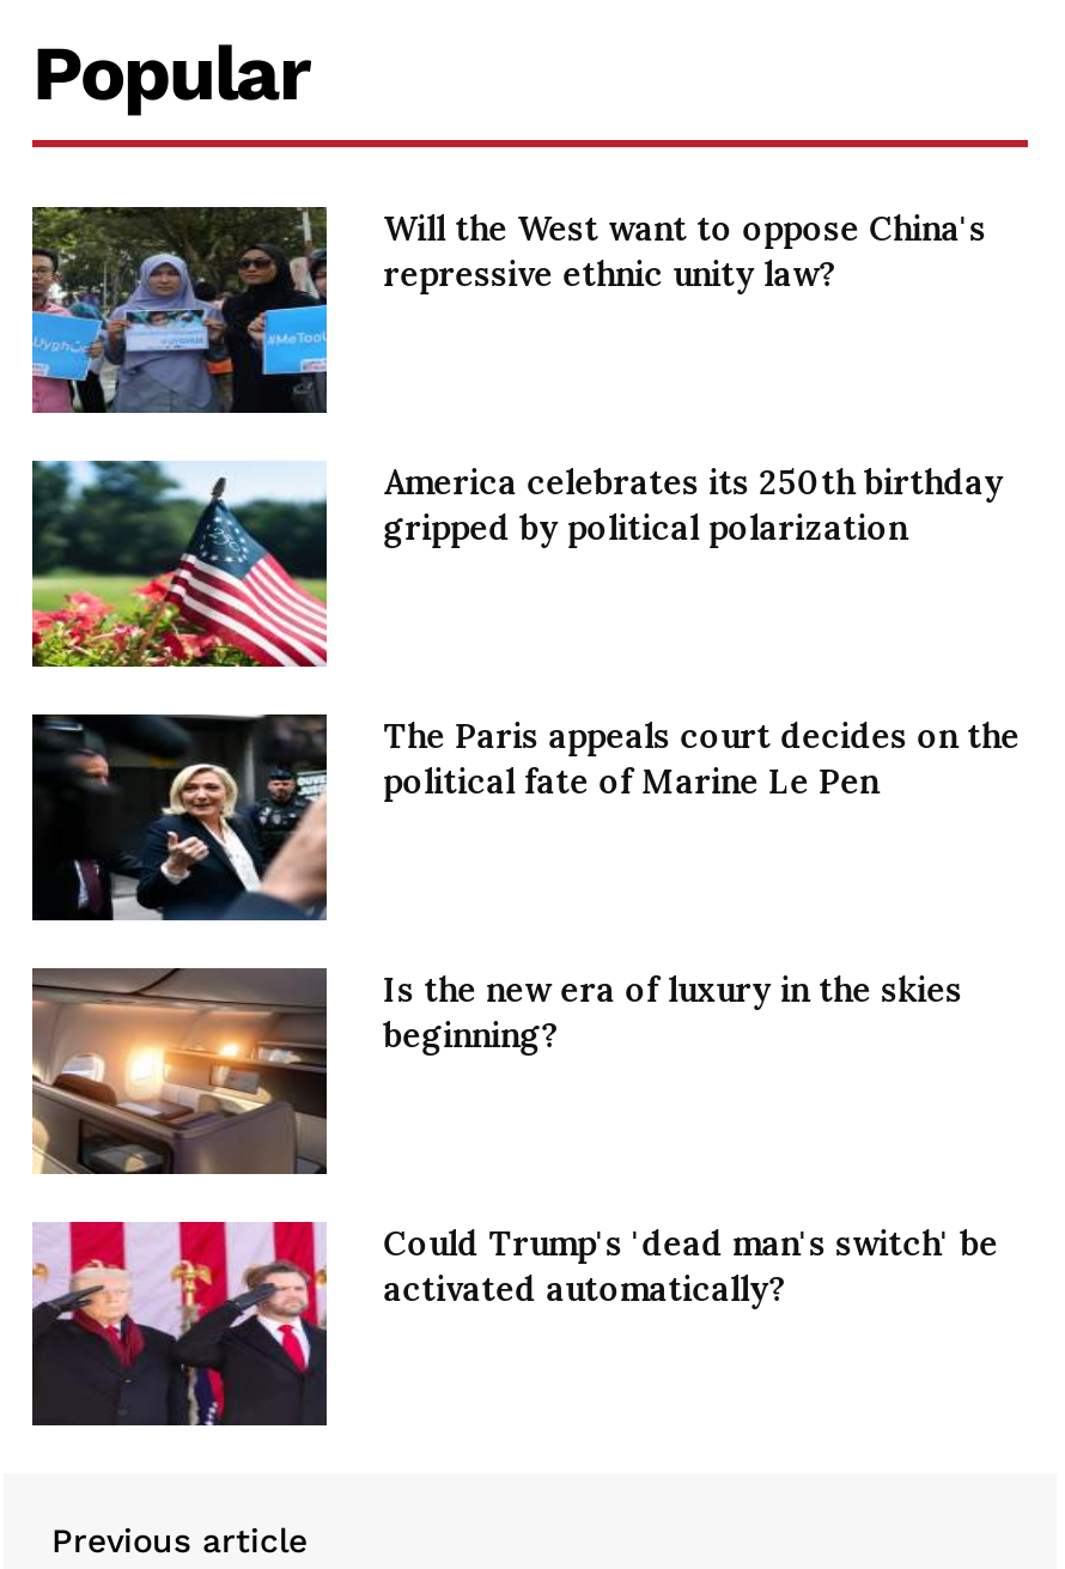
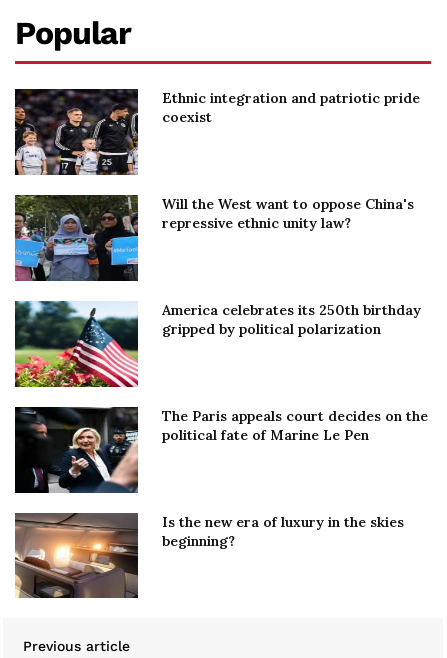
none -> [14,89,420,176] [image] | Ethnic integration and patriotic pride | coexist
moved [28,205,1020,1056] -> [13,194,428,549]: [image] | Will the West want to oppose China's | repressive ethnic unity law? | ... | Is the new era of luxury in the skies | beginning?
moved [28,971,329,1179] -> [13,514,139,601]: [image]
[30,1220,998,1428] [image] | Could Trump's 'dead man's switch' be | activated automatically? -> none

